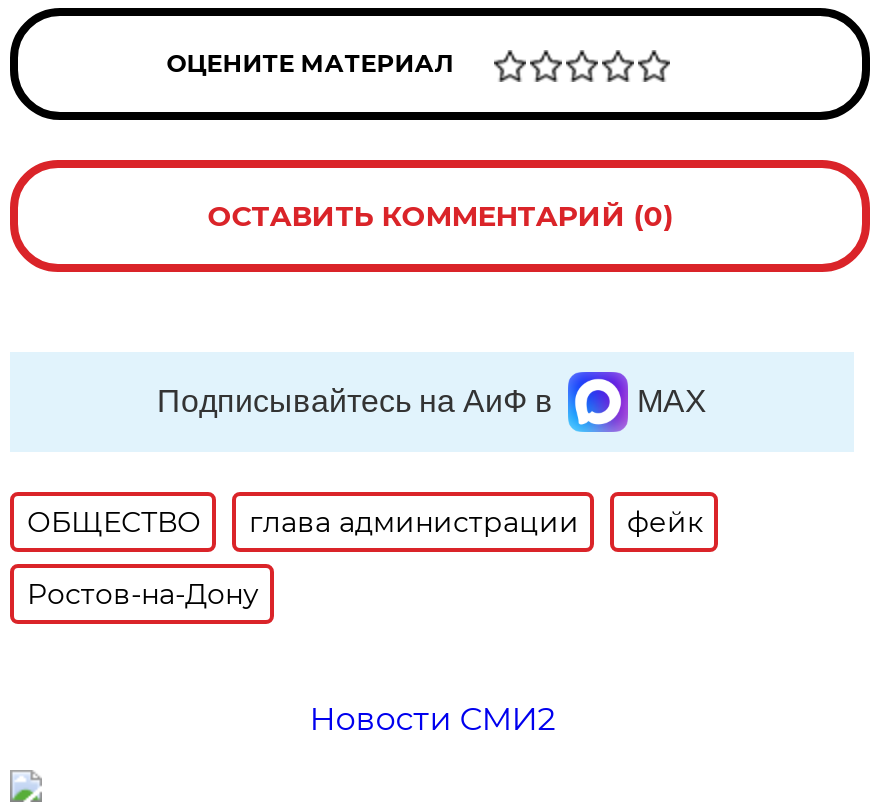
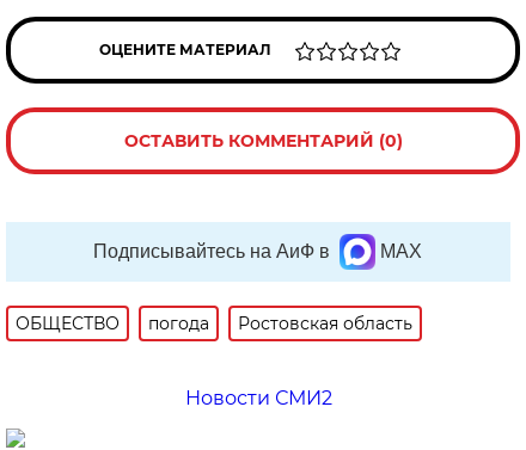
[27,504,703,612] глава администрации | фейк | Ростов-на-Дону -> [149,313,413,334] погода | Ростовская область

